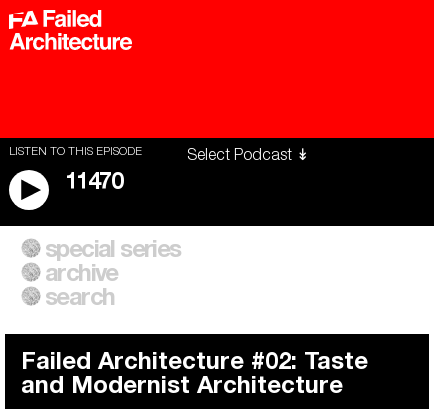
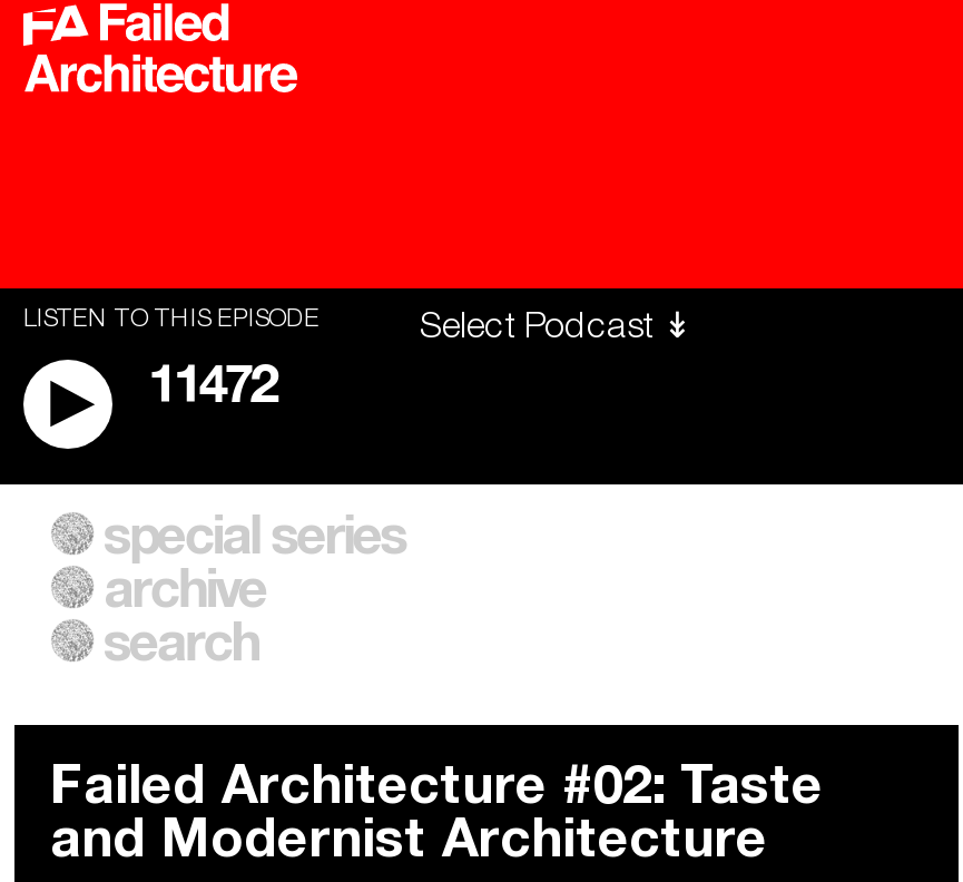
[65,170,122,194] 11470 -> [148,360,275,413] 11472

